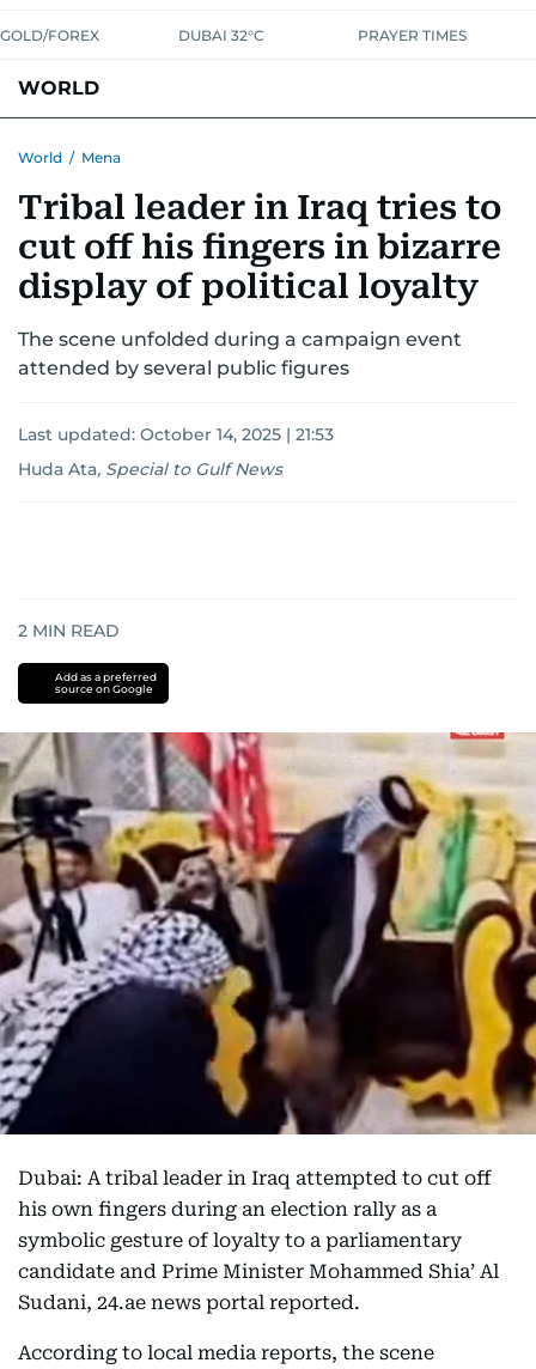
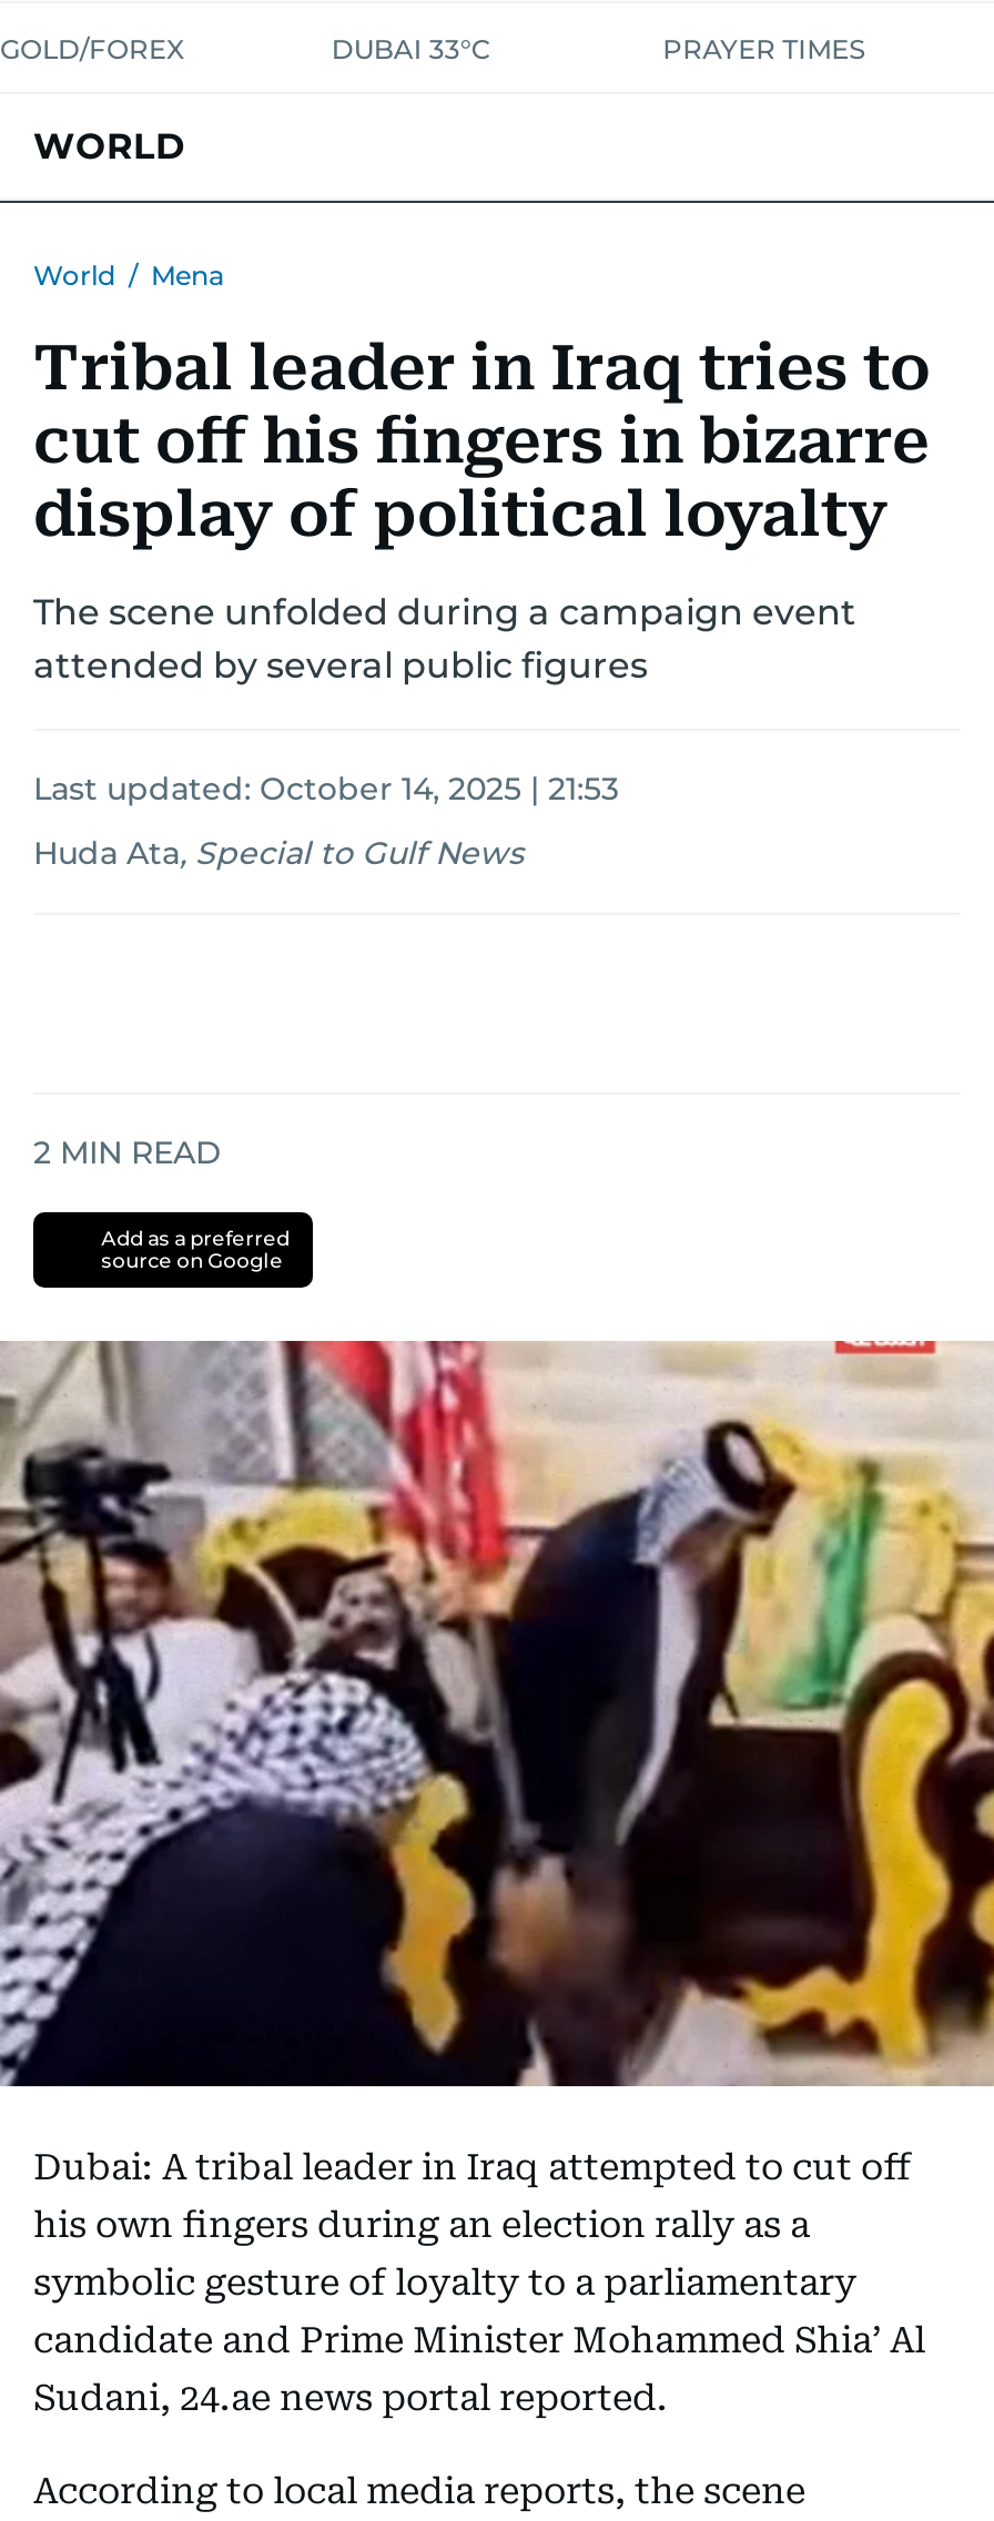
[179,26,265,44] DUBAI 32°C -> [331,32,491,65] DUBAI 33°C

